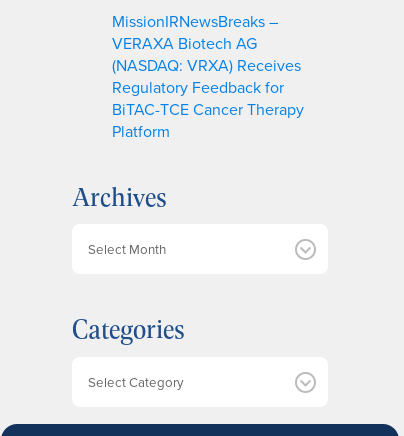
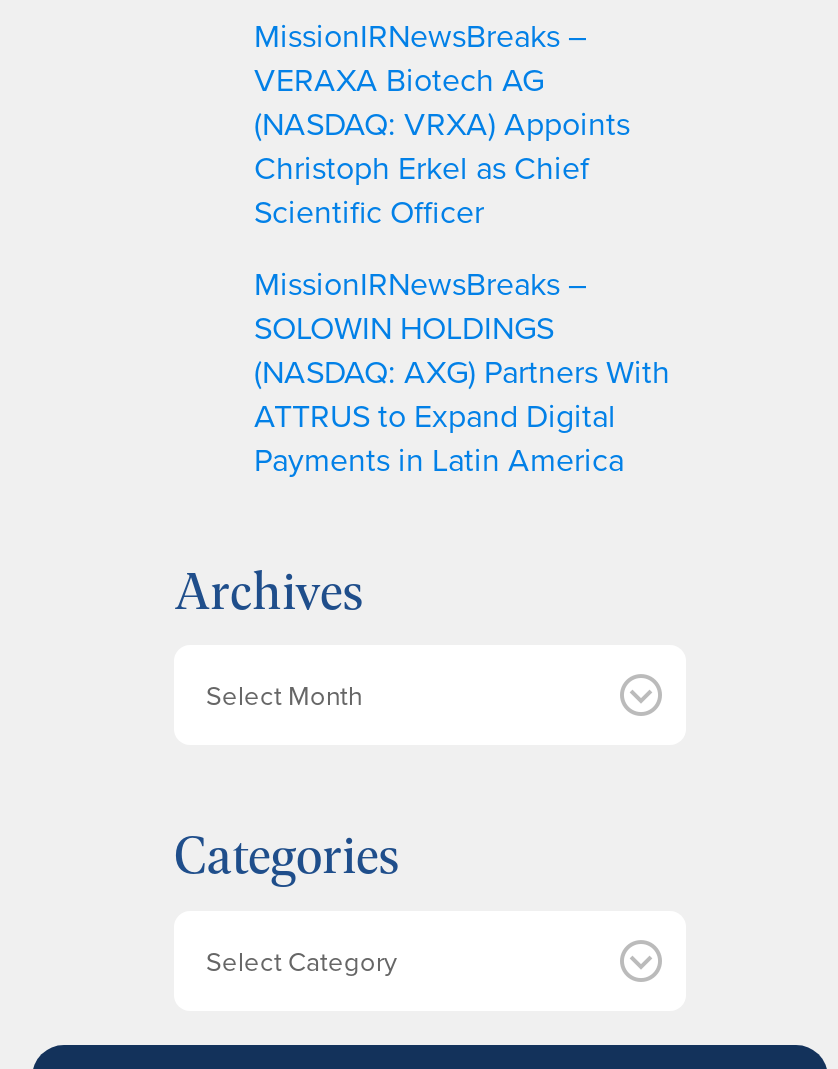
[112,54,304,142] (NASDAQ: VRXA) Receives | Regulatory Feedback for | BiTAC-TCE Cancer Therapy | Platform -> [254,100,670,480] (NASDAQ: VRXA) Appoints | Christoph Erkel as Chief | Scientific Officer | MissionIRNewsBreaks – | SOLOWIN HOLDINGS | (NASDAQ: AXG) Partners With | ATTRUS to Expand Digital | Payments in Latin America

